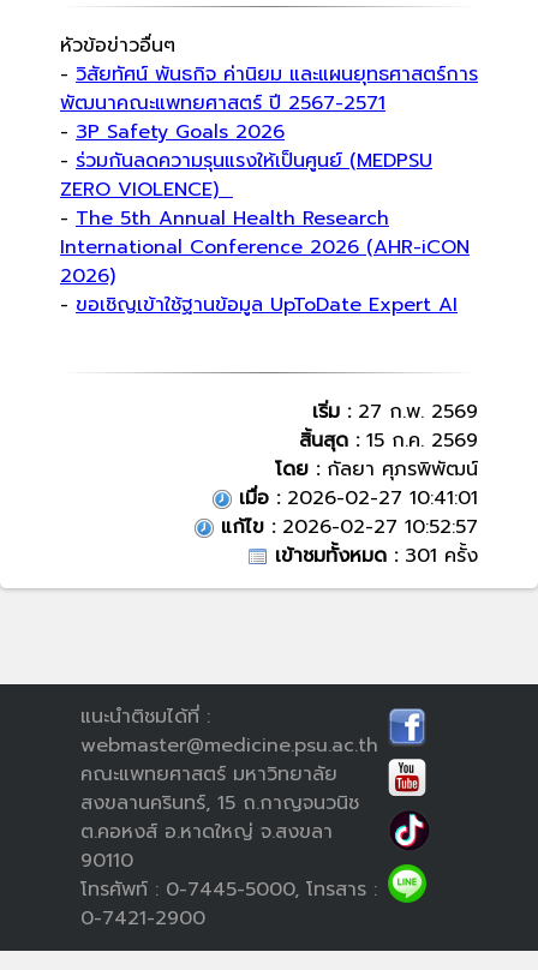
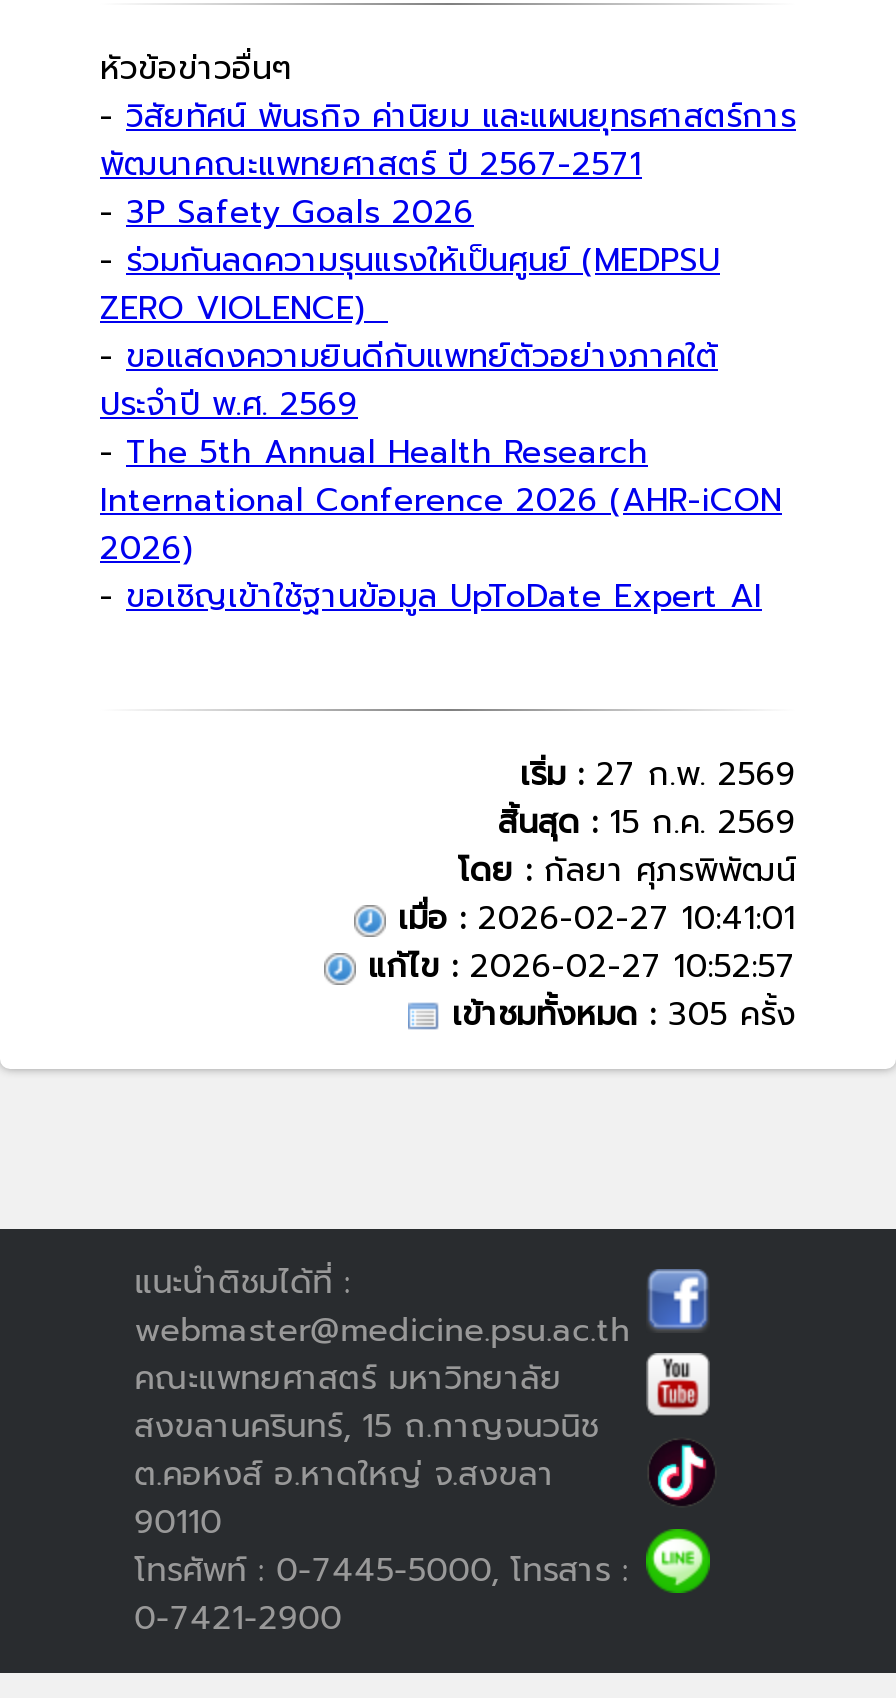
none -> [100,333,718,429] -ขอแสดงความยินดีกับแพทย์ตัวอย่างภาคใต้ | ประจำปี พ.ศ. 2569
[275,541,478,570] เข้าชมทั้งหมด : 301 ครั้ง -> [452,991,796,1039] เข้าชมทั้งหมด : 305 ครั้ง

